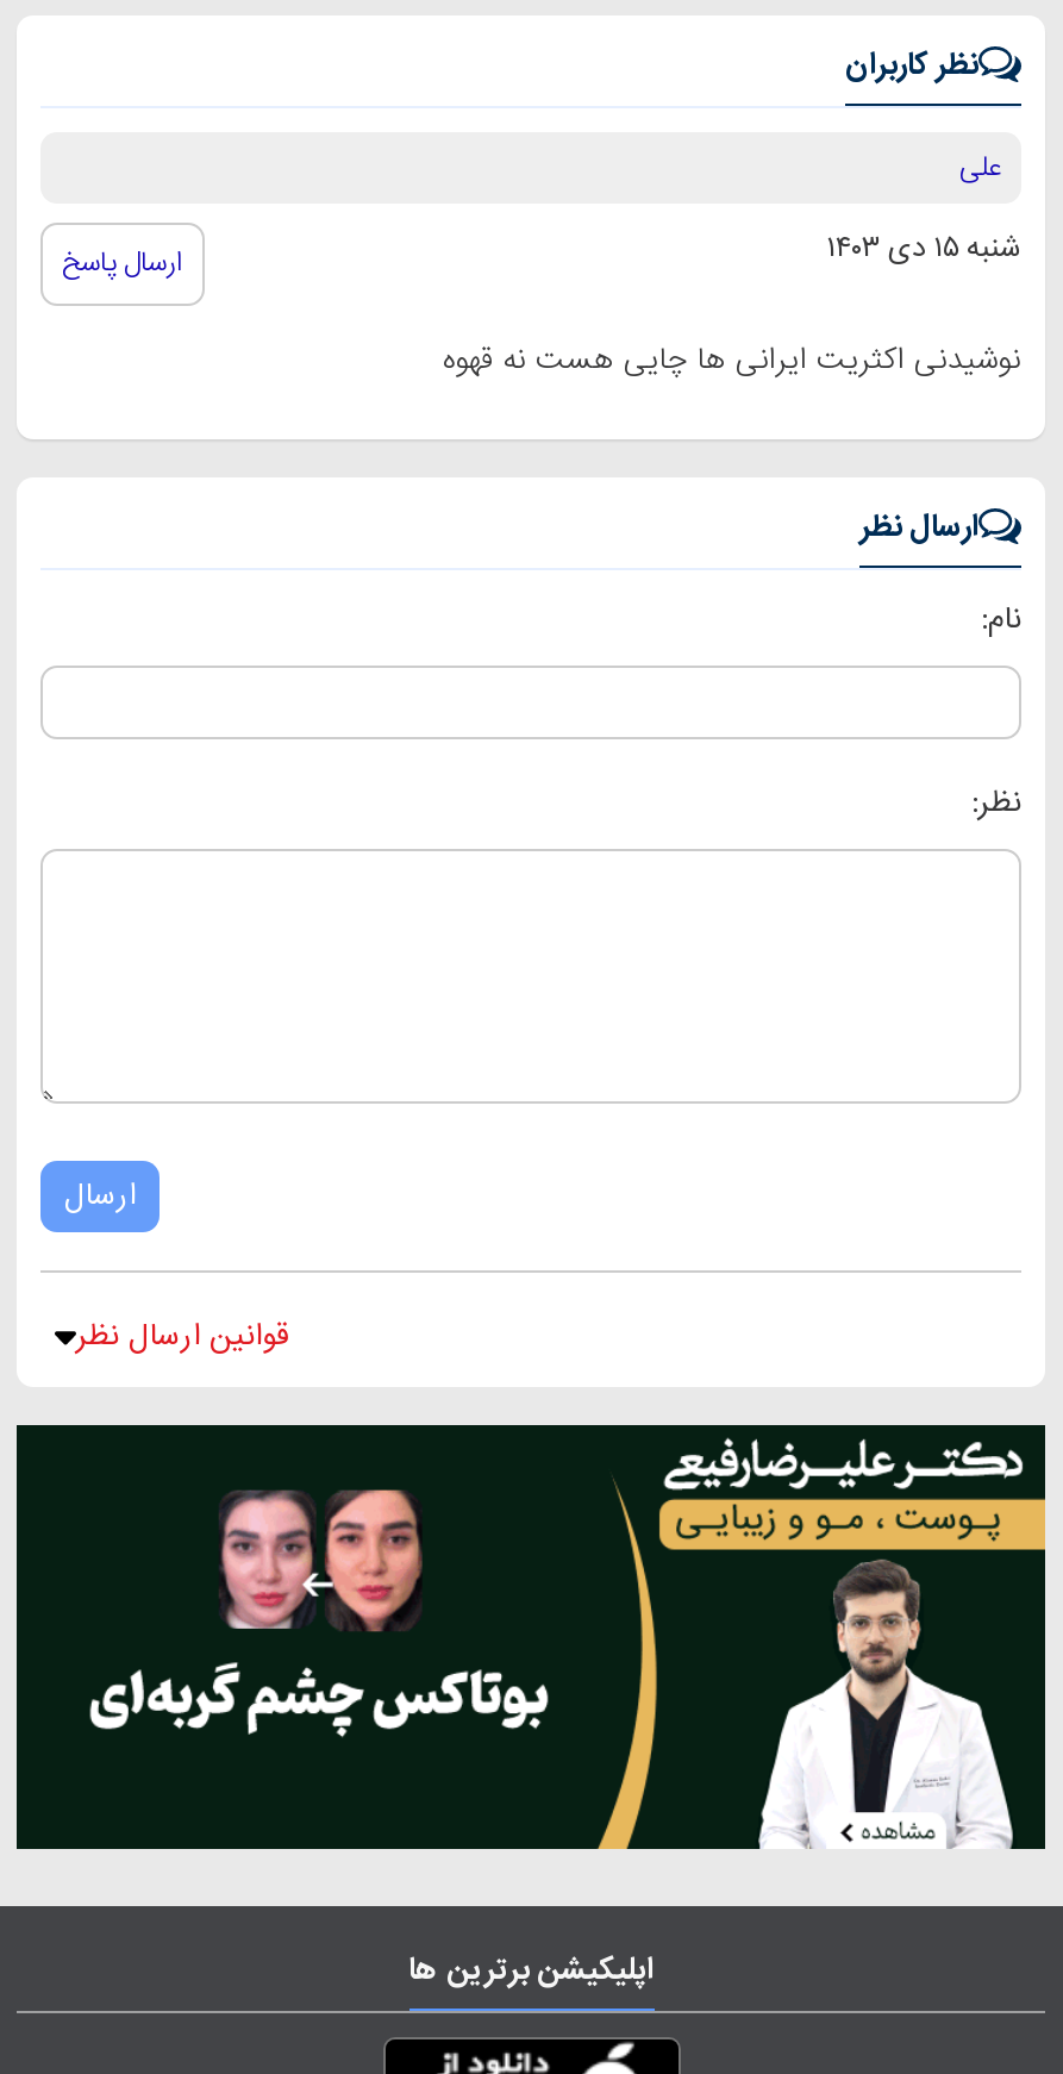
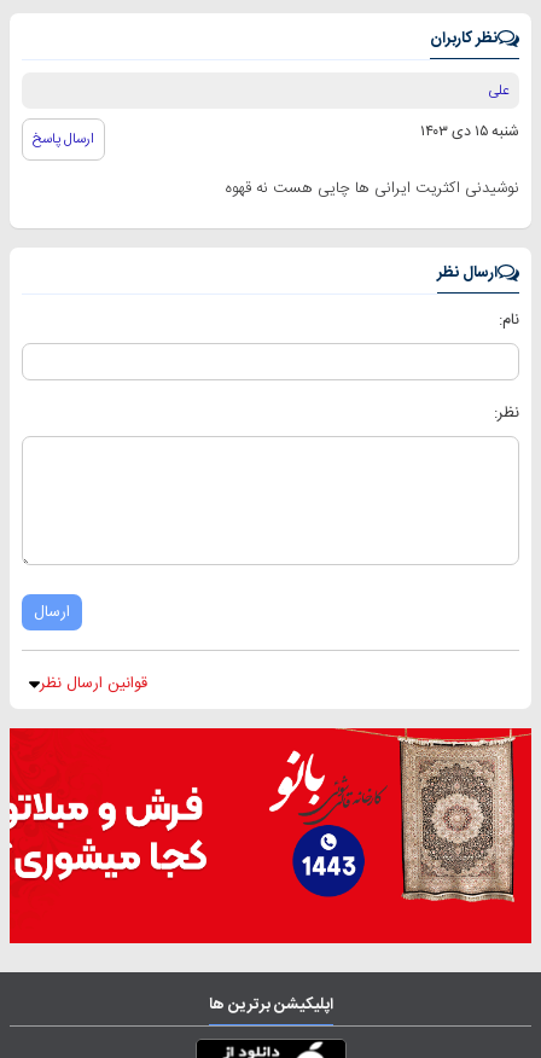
[14,1422,1048,1853] [image] -> [8,727,533,944] [image]

